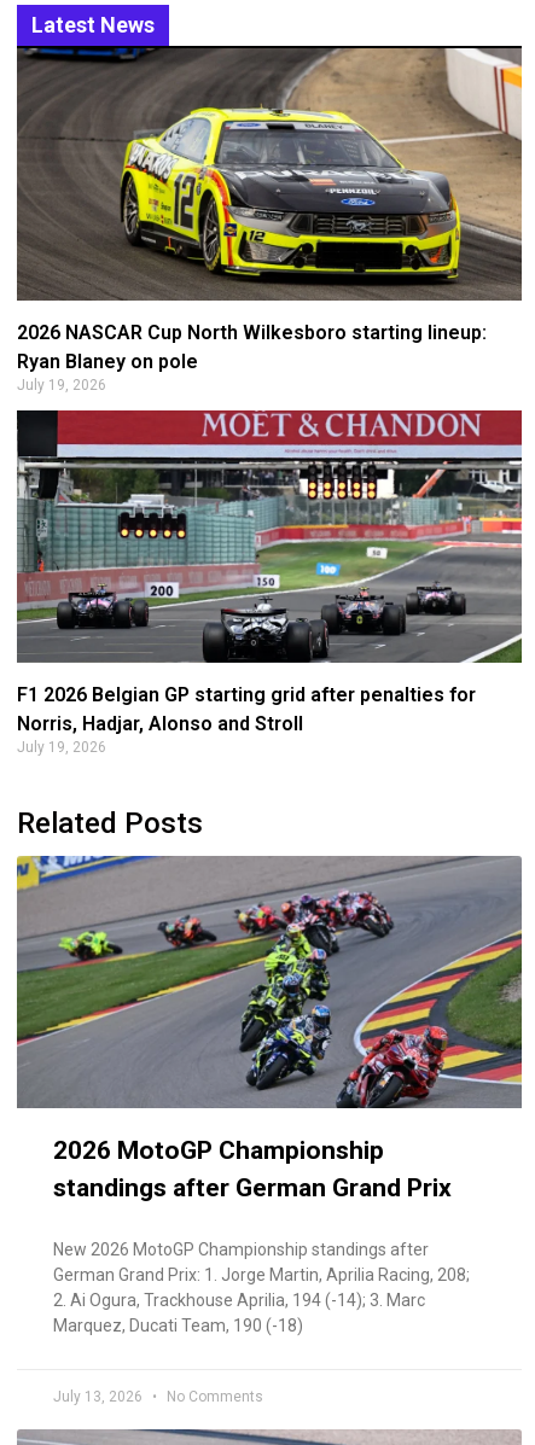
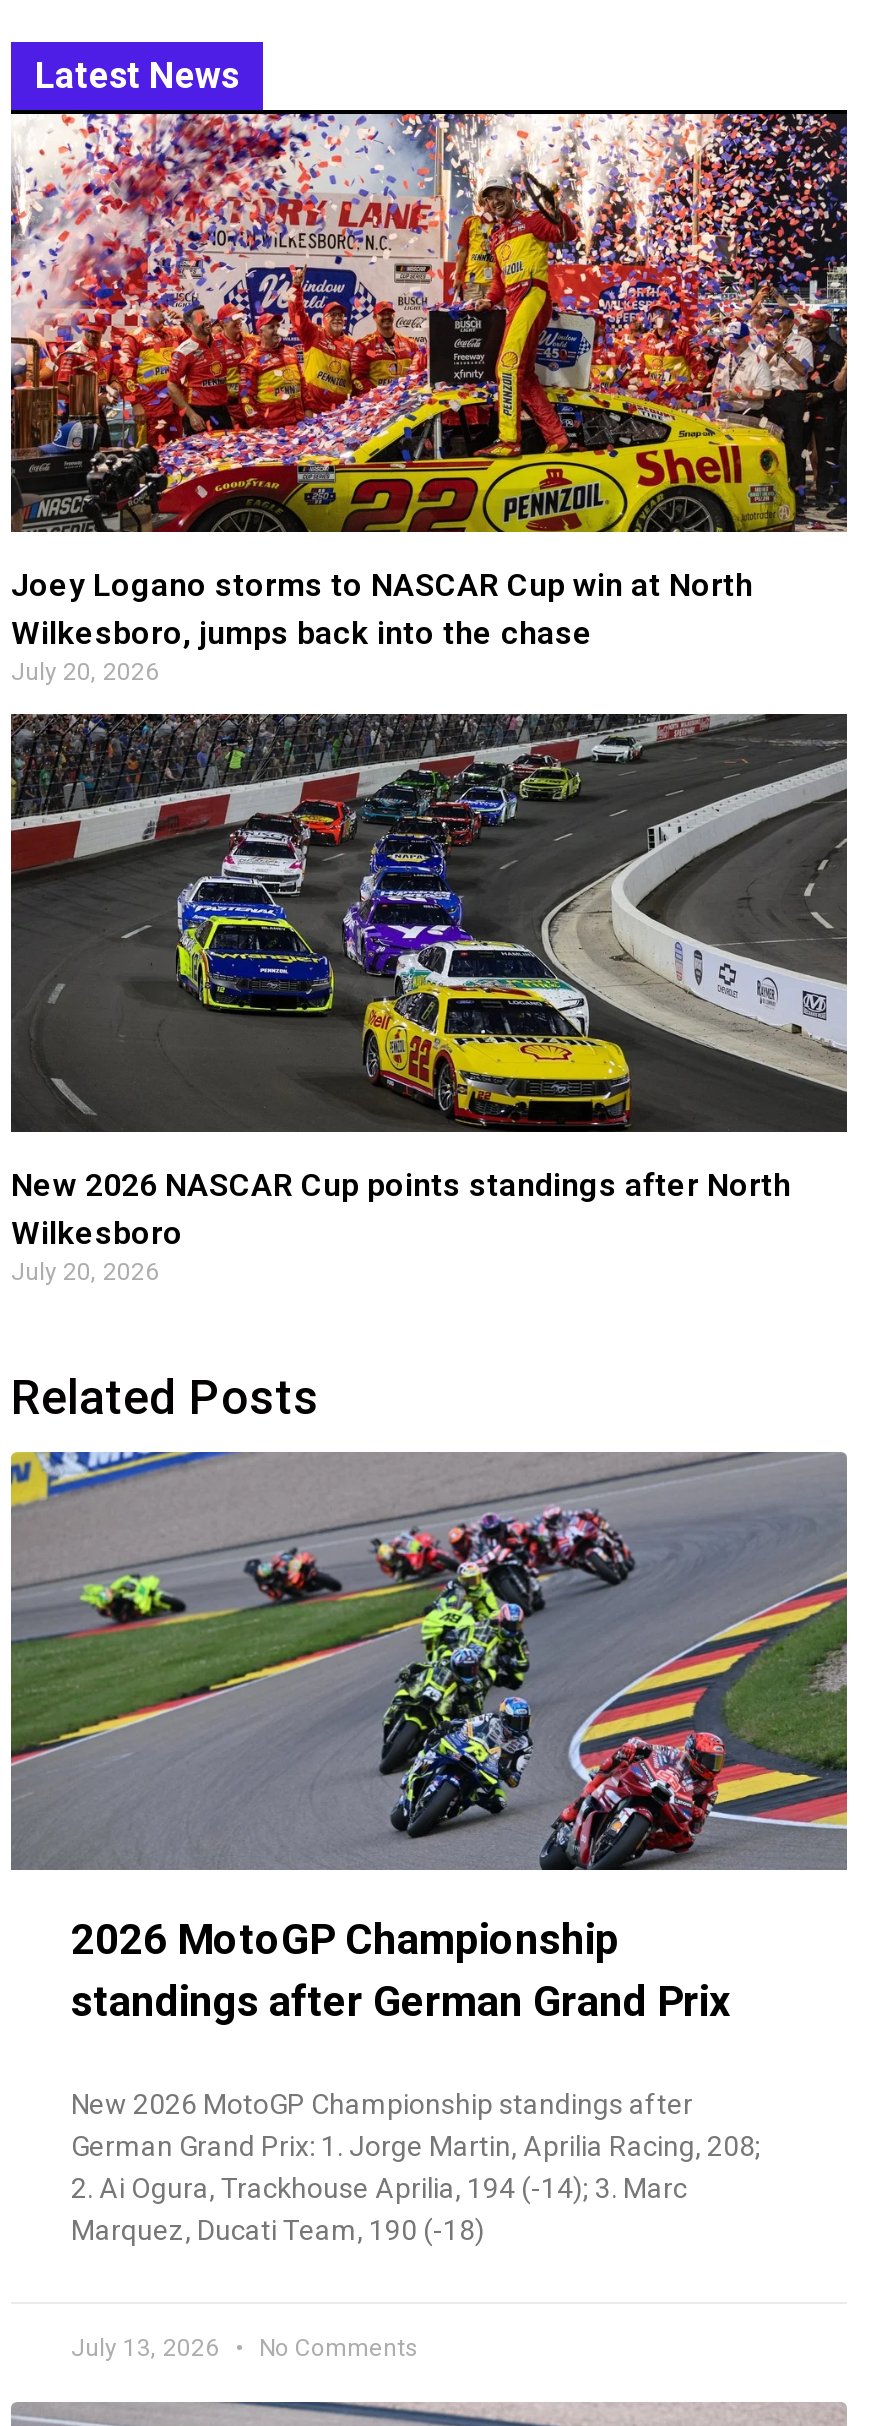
[16,47,523,394] [image] | 2026 NASCAR Cup North Wilkesboro starting lineup: | Ryan Blaney on pole | July 19, 2026 -> [9,112,849,685] [image] | Joey Logano storms to NASCAR Cup win at North | Wilkesboro, jumps back into the chase | July 20, 2026
[17,409,523,756] [image] | F1 2026 Belgian GP starting grid after penalties for | Norris, Hadjar, Alonso and Stroll | July 19, 2026 -> [9,712,849,1285] [image] | New 2026 NASCAR Cup points standings after North | Wilkesboro | July 20, 2026

